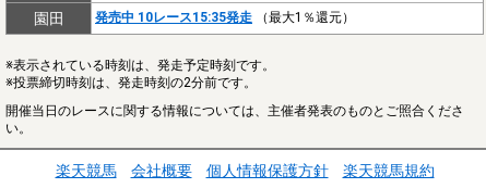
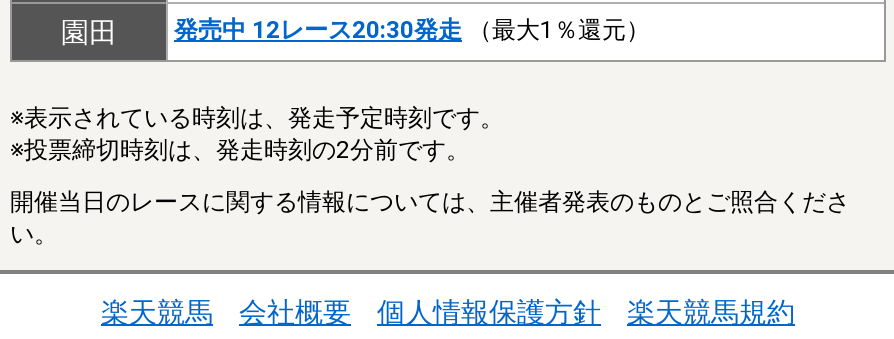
[95,10,355,25] 発売中 10レース15:35発走（最大1％還元） -> [174,16,650,44] 発売中 12レース20:30発走（最大1％還元）

